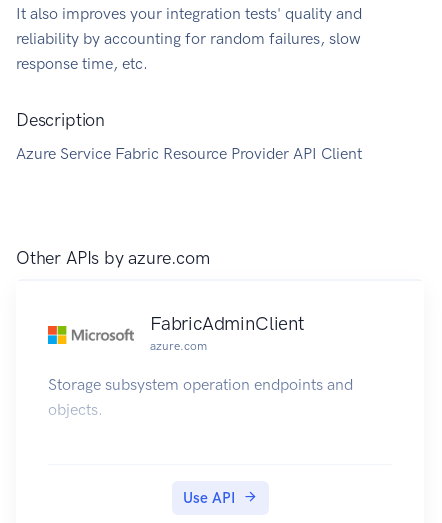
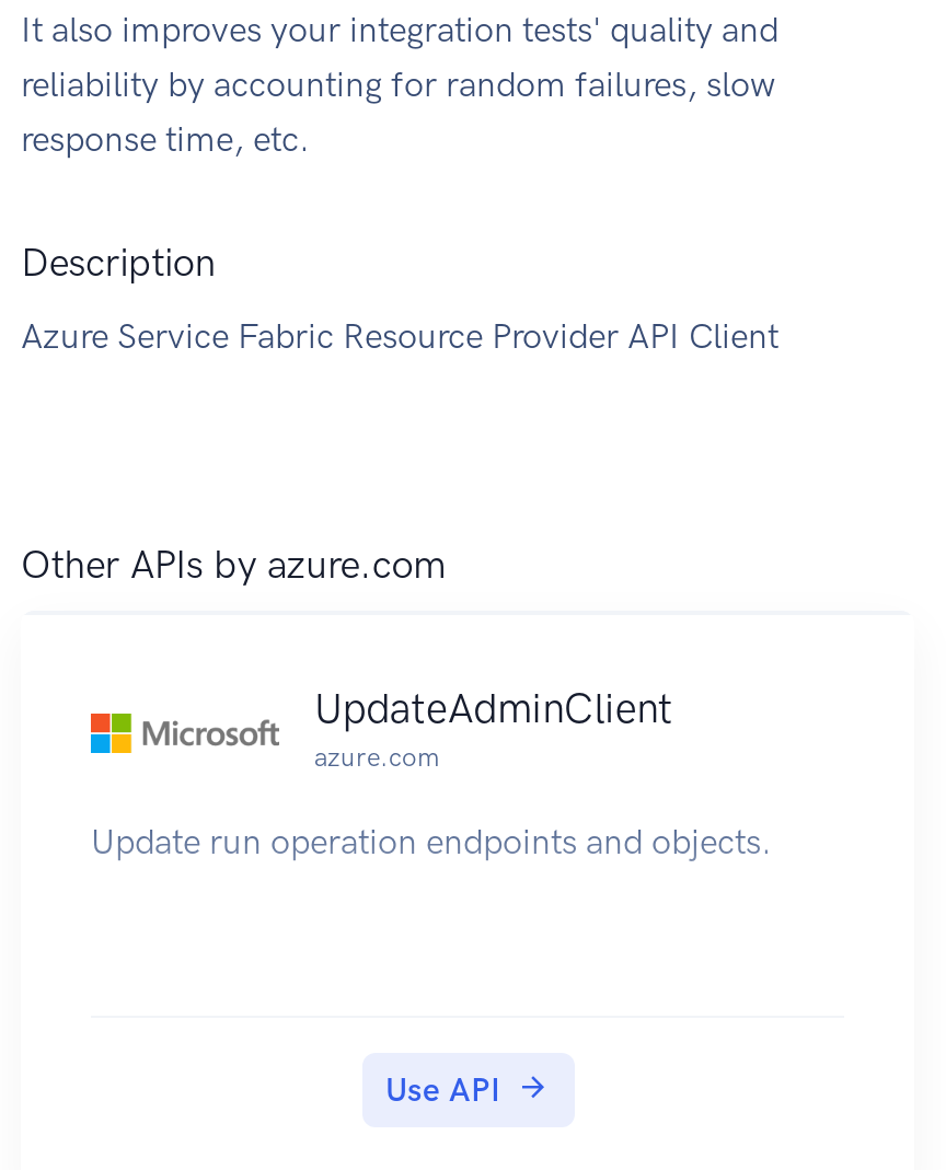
[150,312,305,335] FabricAdminClient -> [314,683,673,733] UpdateAdminClient
[48,375,353,419] Storage subsystem operation endpoints and | objects. -> [91,821,772,862] Update run operation endpoints and objects.

